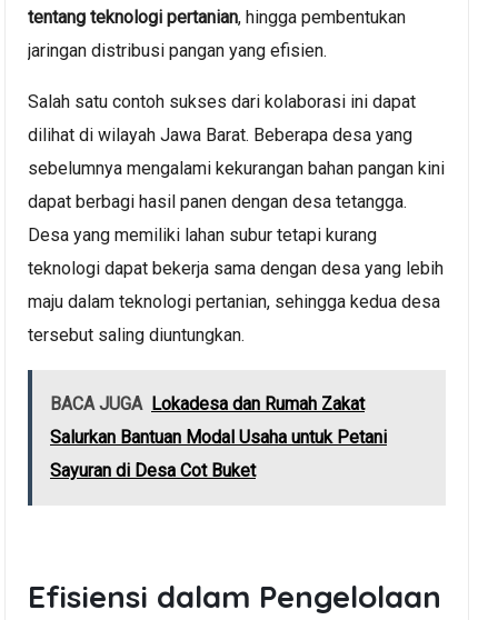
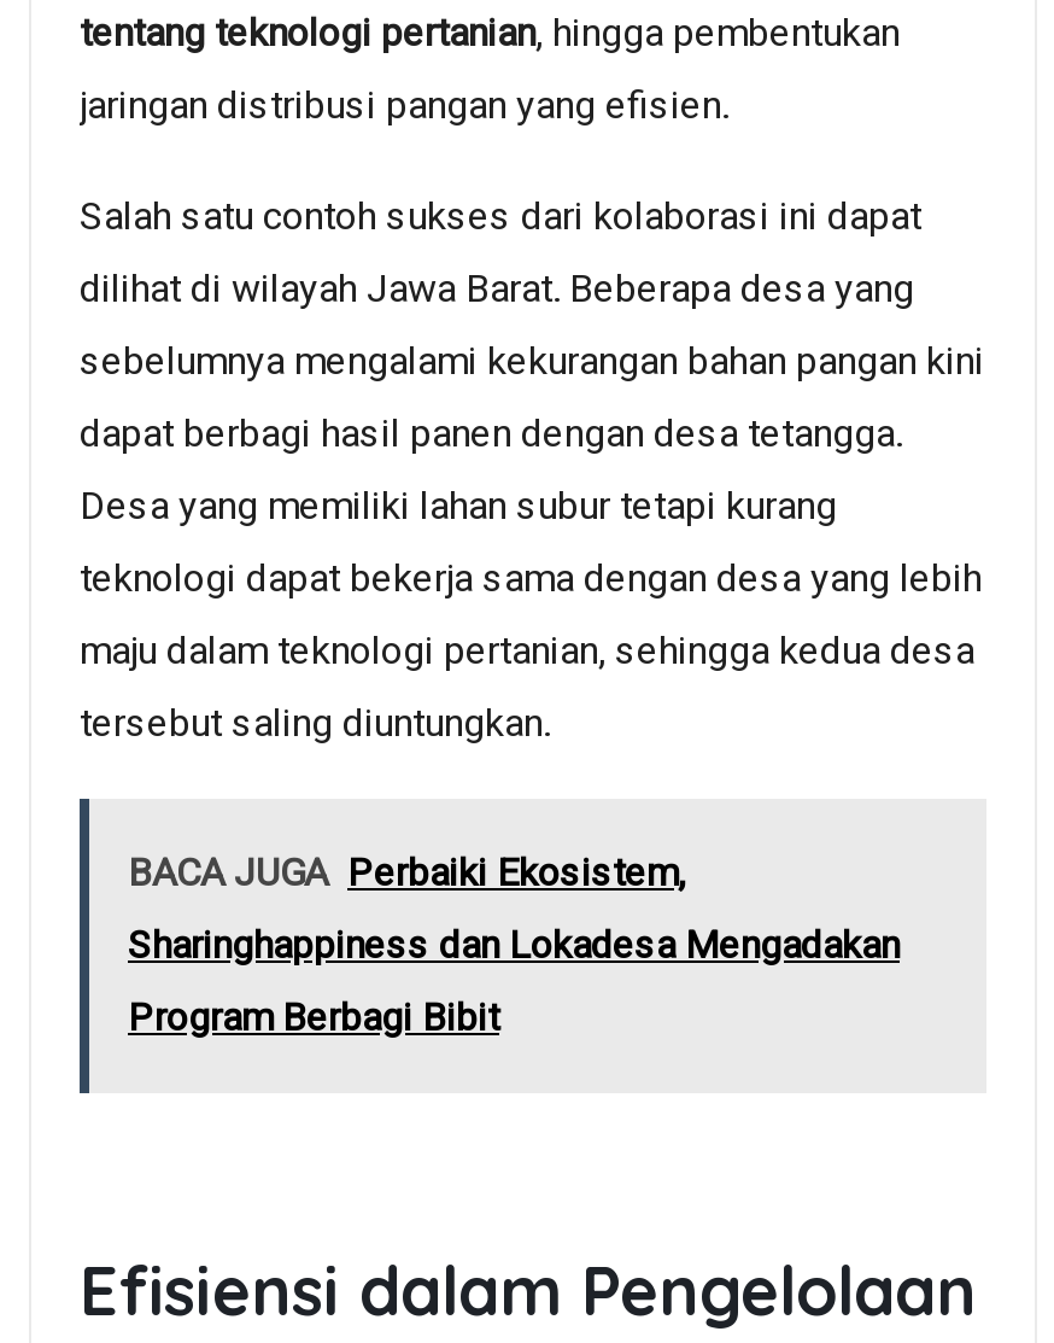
[50,393,365,414] BACA JUGA Lokadesa dan Rumah Zakat -> [128,850,685,896] BACA JUGA Perbaiki Ekosistem,
[50,426,387,447] Salurkan Bantuan Modal Usaha untuk Petani -> [128,922,900,968] Sharinghappiness dan Lokadesa Mengadakan
[50,460,256,481] Sayuran di Desa Cot Buket -> [128,995,499,1041] Program Berbagi Bibit

